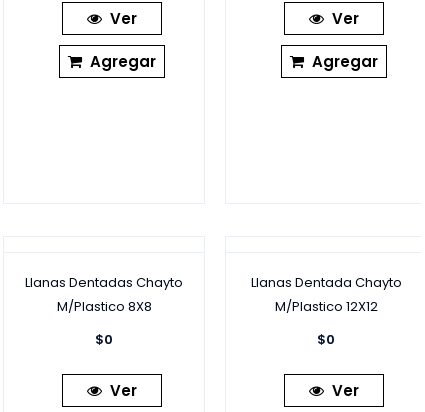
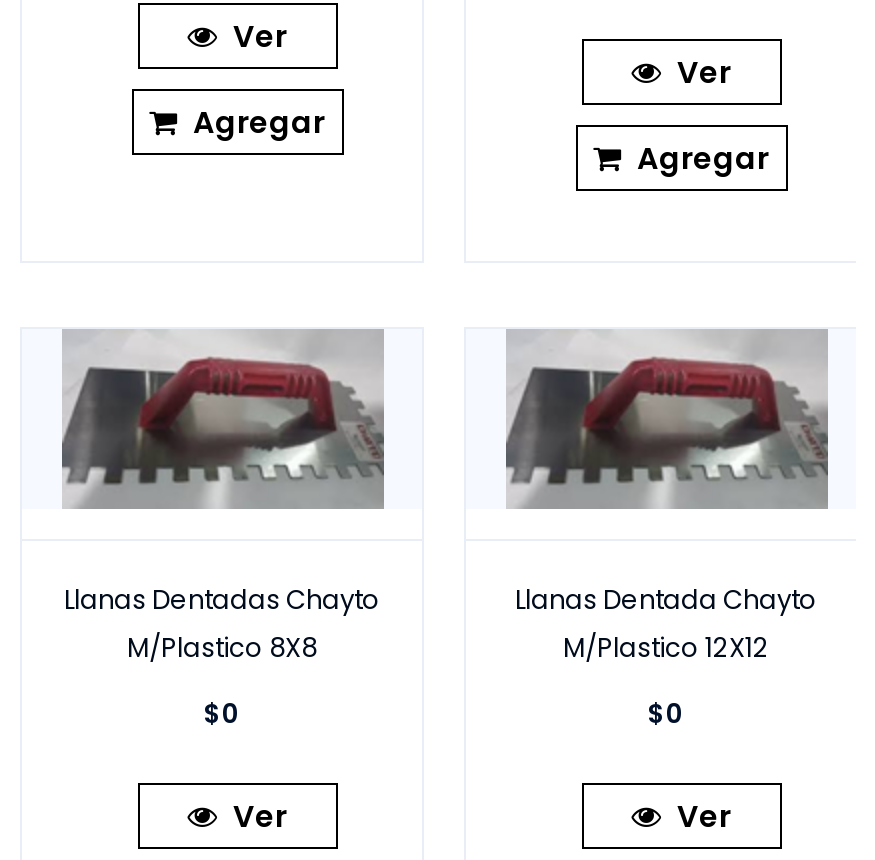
none -> [60,327,386,511] [image]
none -> [504,327,830,511] [image]

